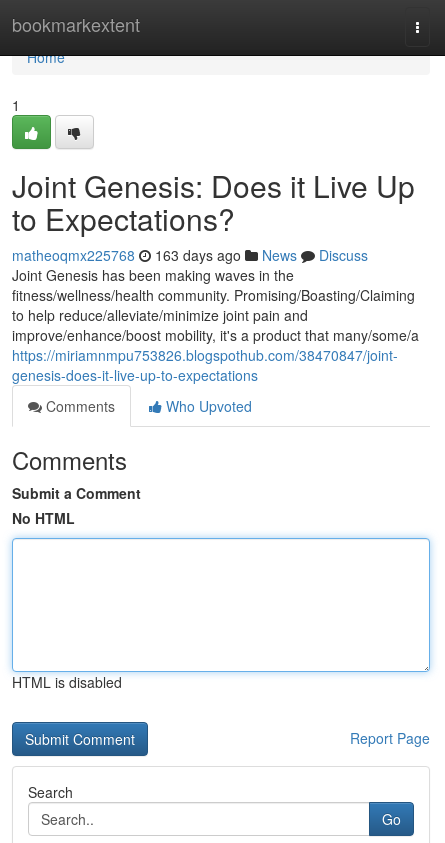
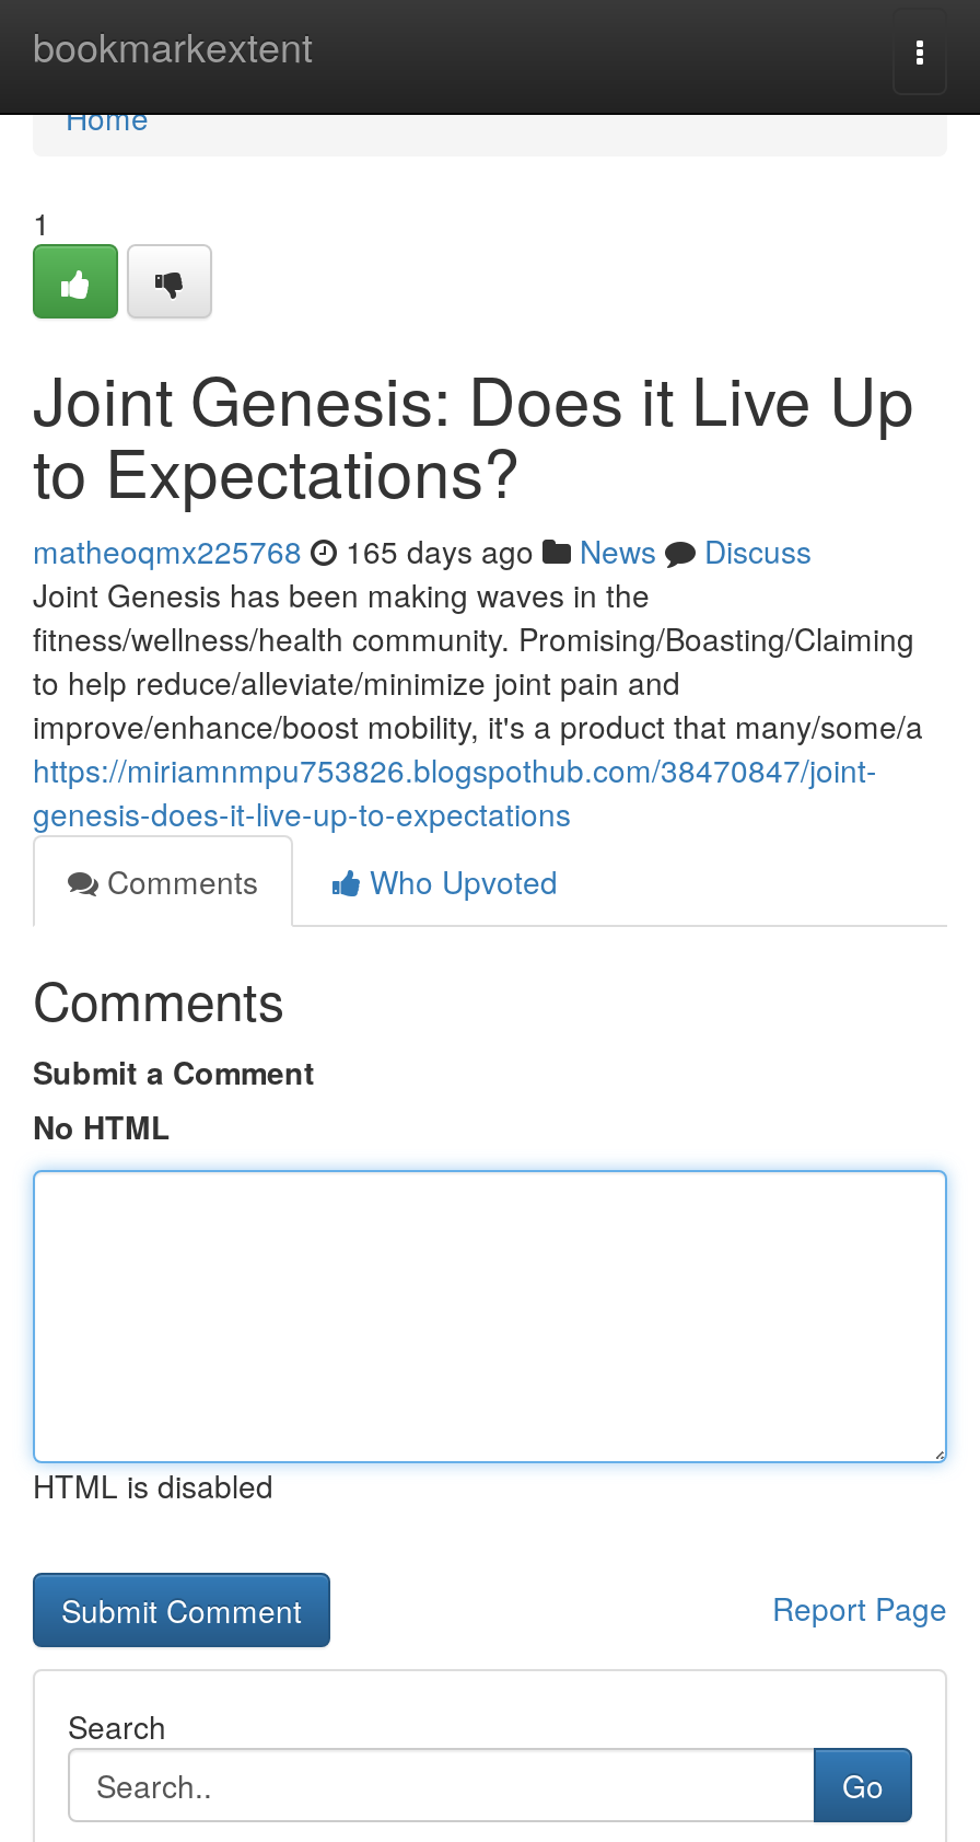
[12,245,368,265] matheoqmx225768 163 days ago News Discuss -> [33,529,812,572] matheoqmx225768 165 days ago News Discuss

